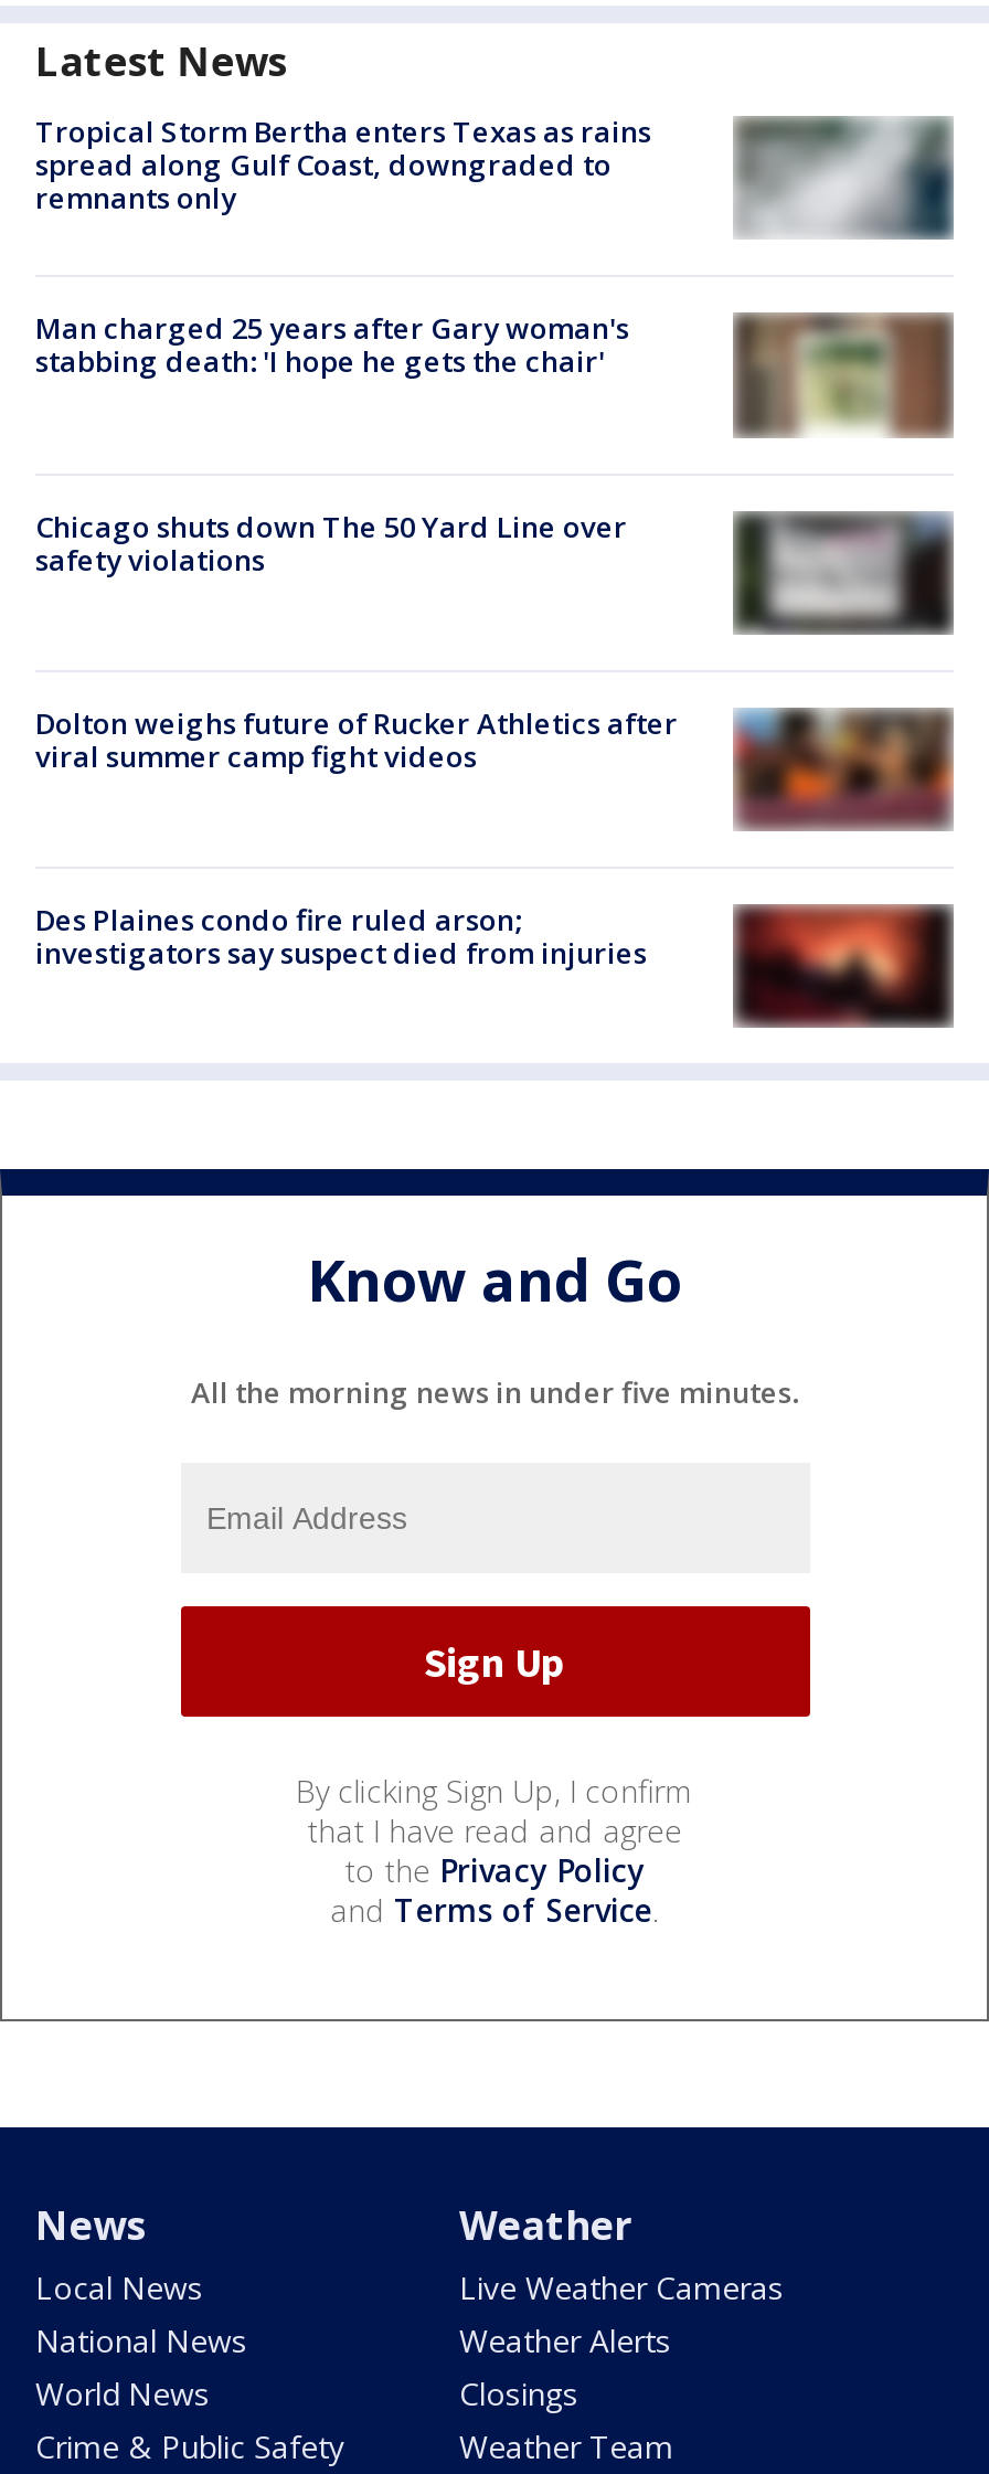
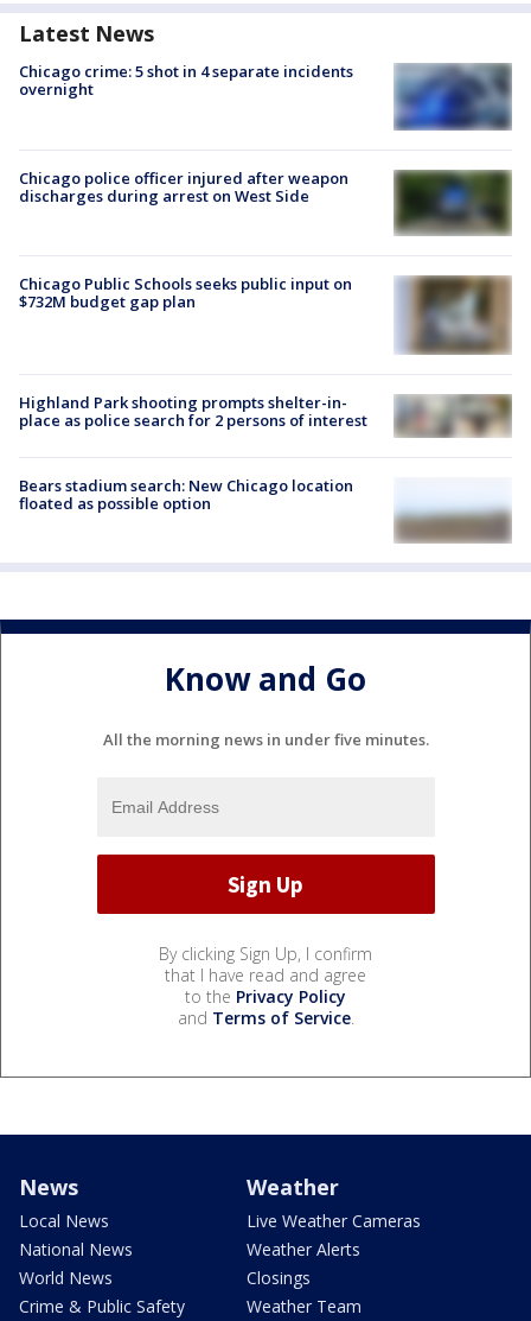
[35,112,949,238] [image] | Tropical Storm Bertha enters Texas as rains | spread along Gulf Coast, downgraded to | remnants only -> [19,61,510,131] [image] | Chicago crime: 5 shot in 4 separate incidents | overnight
[35,308,629,381] Man charged 25 years after Gary woman's | stabbing death: 'I hope he gets the chair' -> [19,167,348,206] Chicago police officer injured after weapon | discharges during arrest on West Side
[746,316,938,435] [image] -> [398,172,505,236] [image]
[35,506,627,578] Chicago shuts down The 50 Yard Line over | safety violations -> [19,273,352,312] Chicago Public Schools seeks public input on | $732M budget gap plan
[733,512,954,658] [image] -> [395,275,512,356] [image]
[35,703,956,832] [image] | Dolton weighs future of Rucker Athletics after | viral summer camp fight videos -> [19,382,512,438] [image] | Highland Park shooting prompts shelter-in- | place as police search for 2 persons of interest
[35,900,956,1029] [image] | Des Plaines condo fire ruled arson; | investigators say suspect died from injuries -> [19,475,512,544] [image] | Bears stadium search: New Chicago location | floated as possible option

